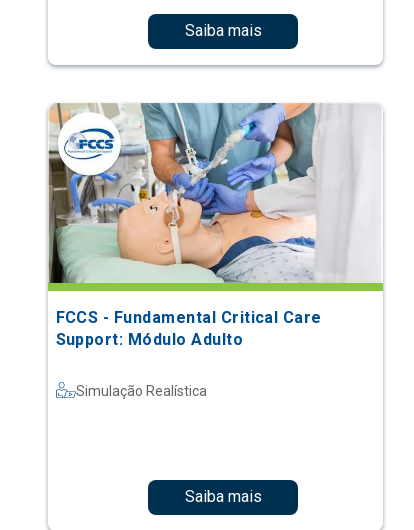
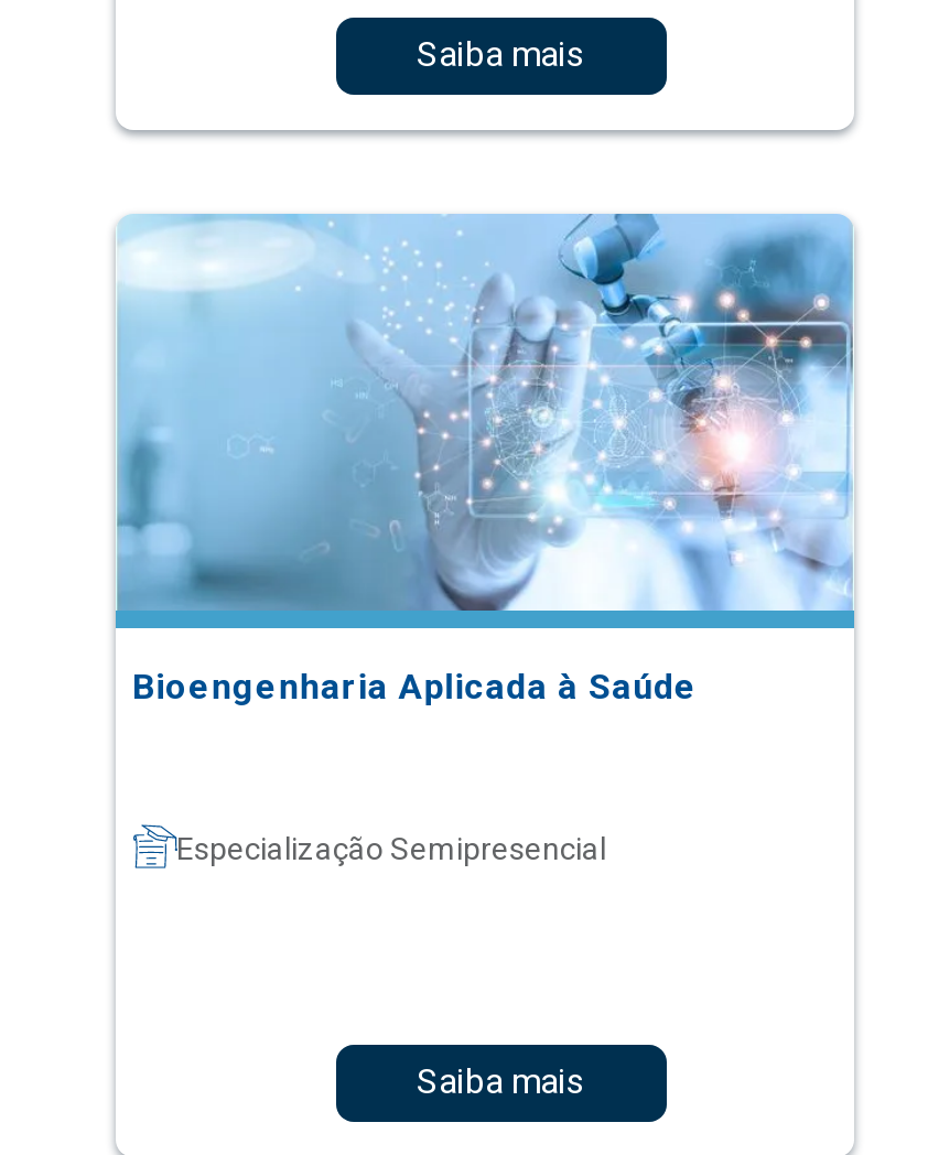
[47,102,384,349] [image] | FCCS - Fundamental Critical Care | Support: Módulo Adulto -> [114,212,856,707] [image] | Bioengenharia Aplicada à Saúde
[75,383,206,399] Simulação Realística -> [176,830,606,866] Especialização Semipresencial

